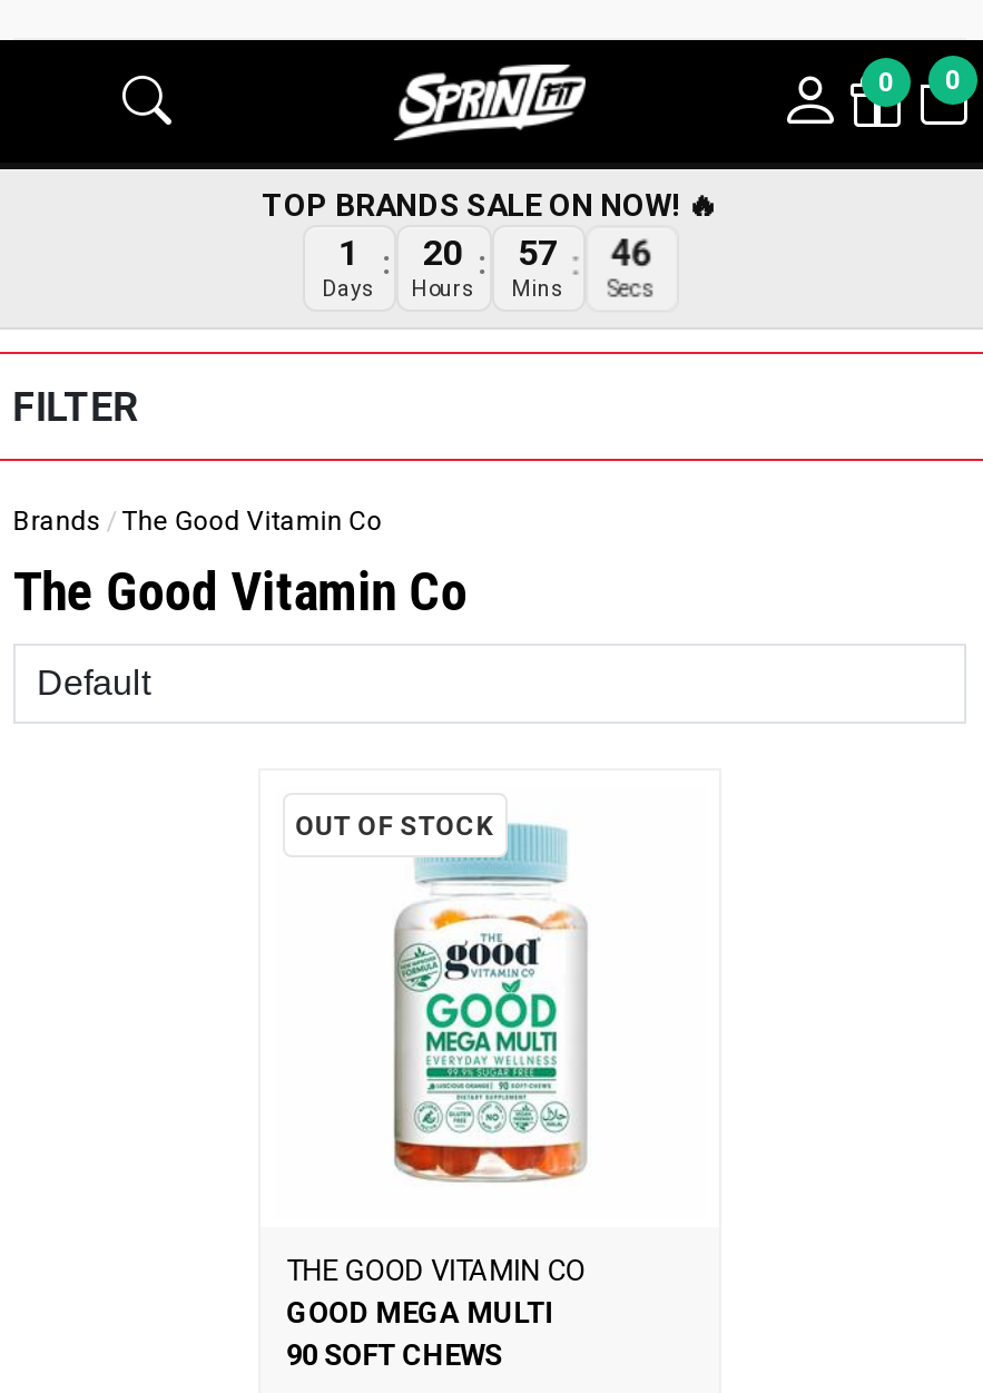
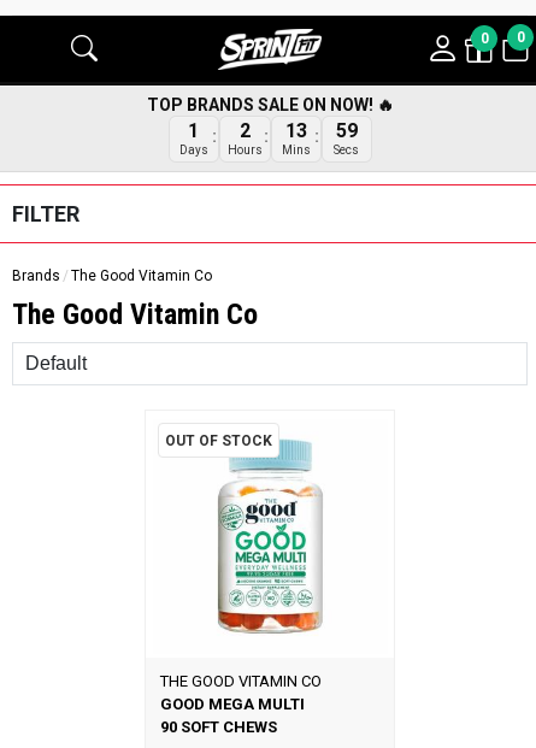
[423,232,463,274] 20 -> [239,119,250,142] 2
[518,232,558,274] 57 -> [285,119,307,142] 13
[611,232,651,274] 46 -> [335,119,357,142] 59

